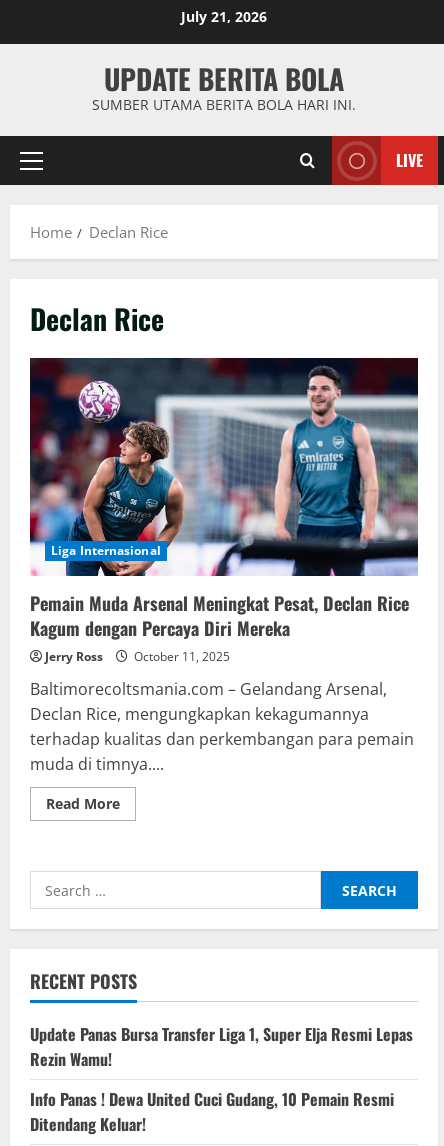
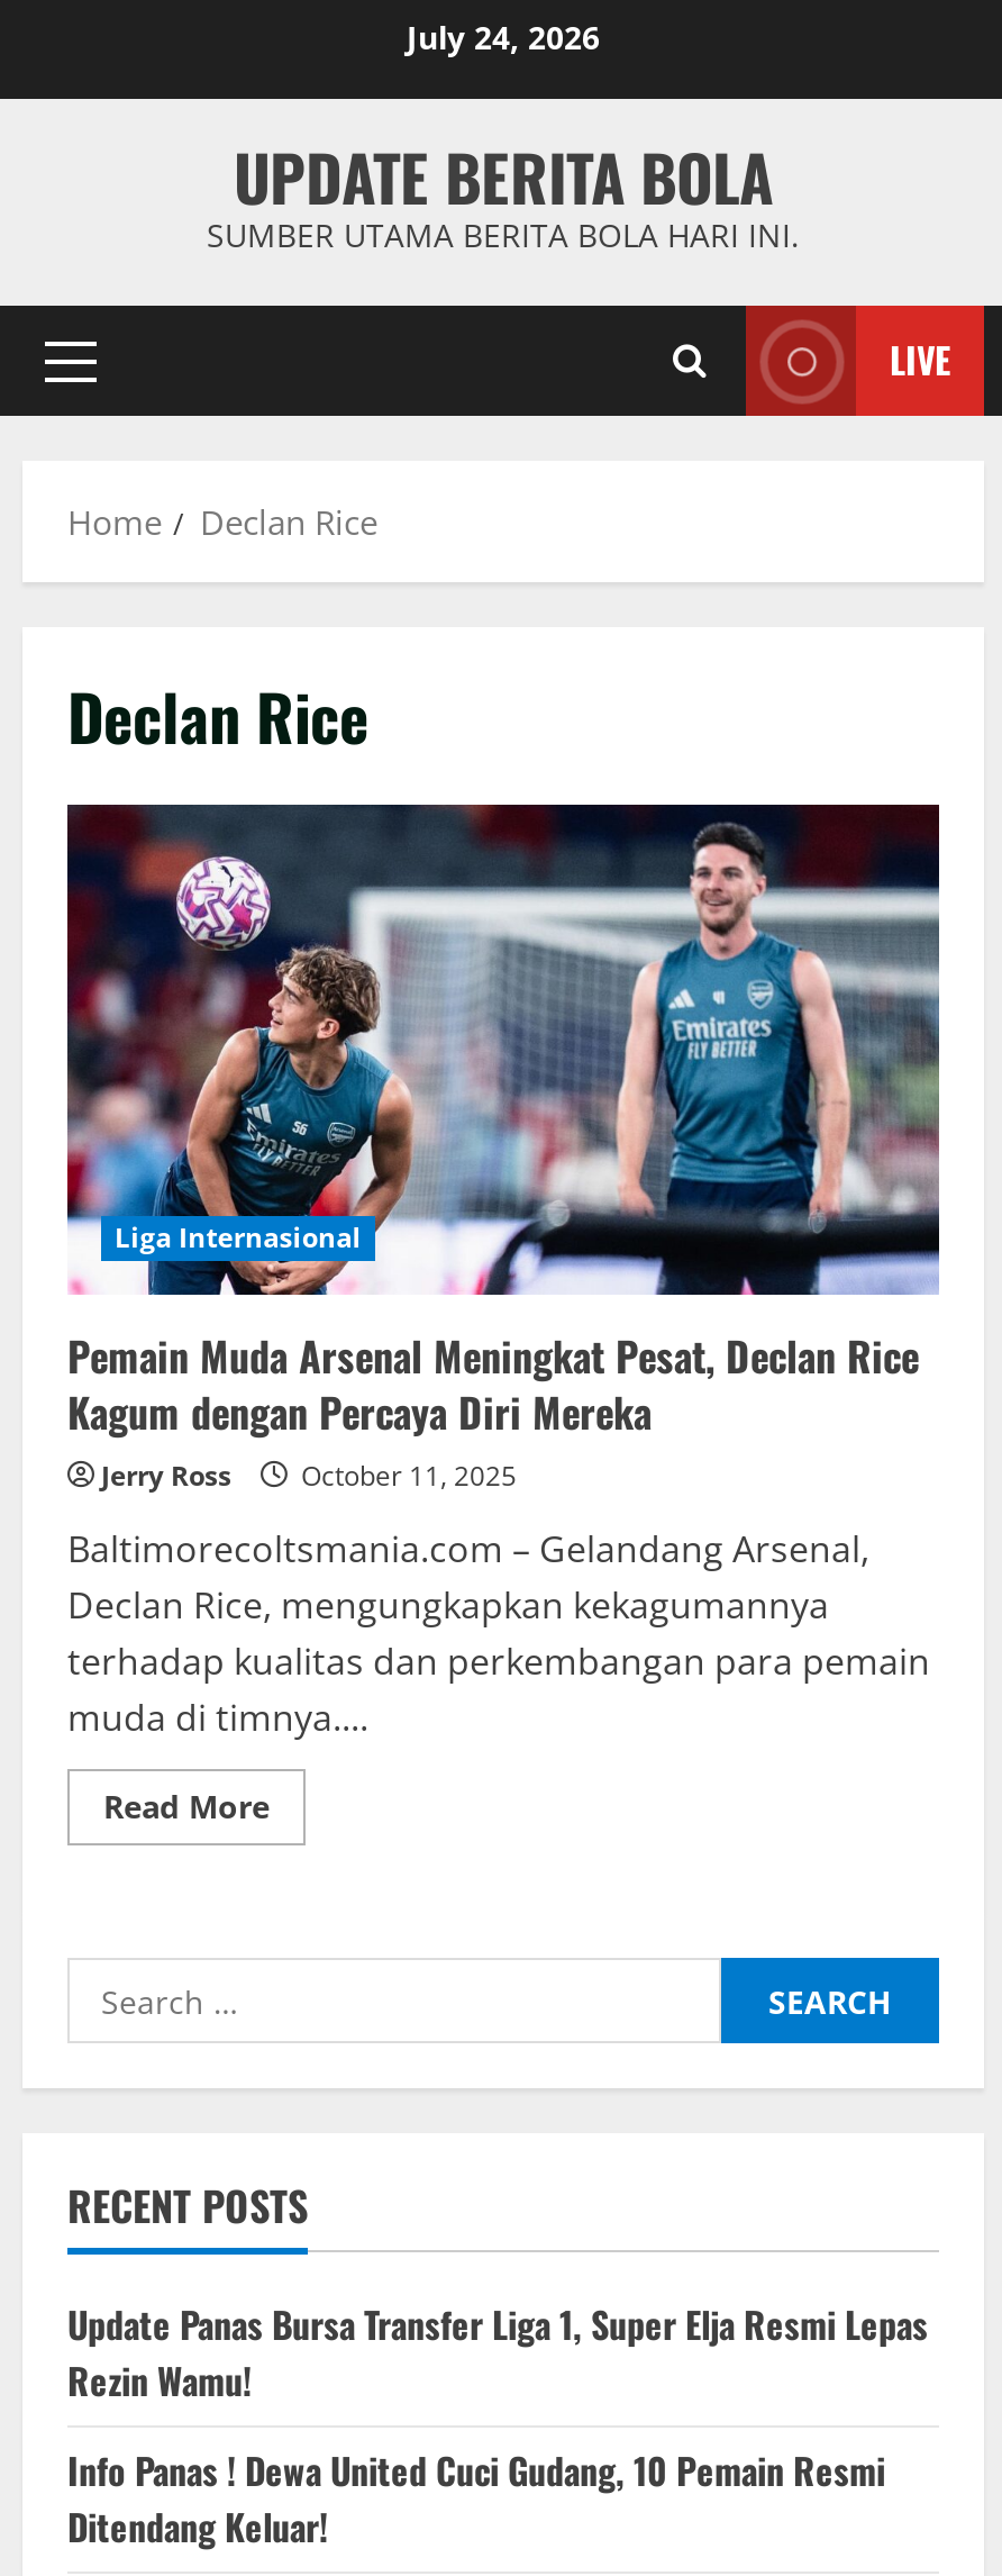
[181,7,267,26] July 21, 2026 -> [407,16,600,58] July 24, 2026

